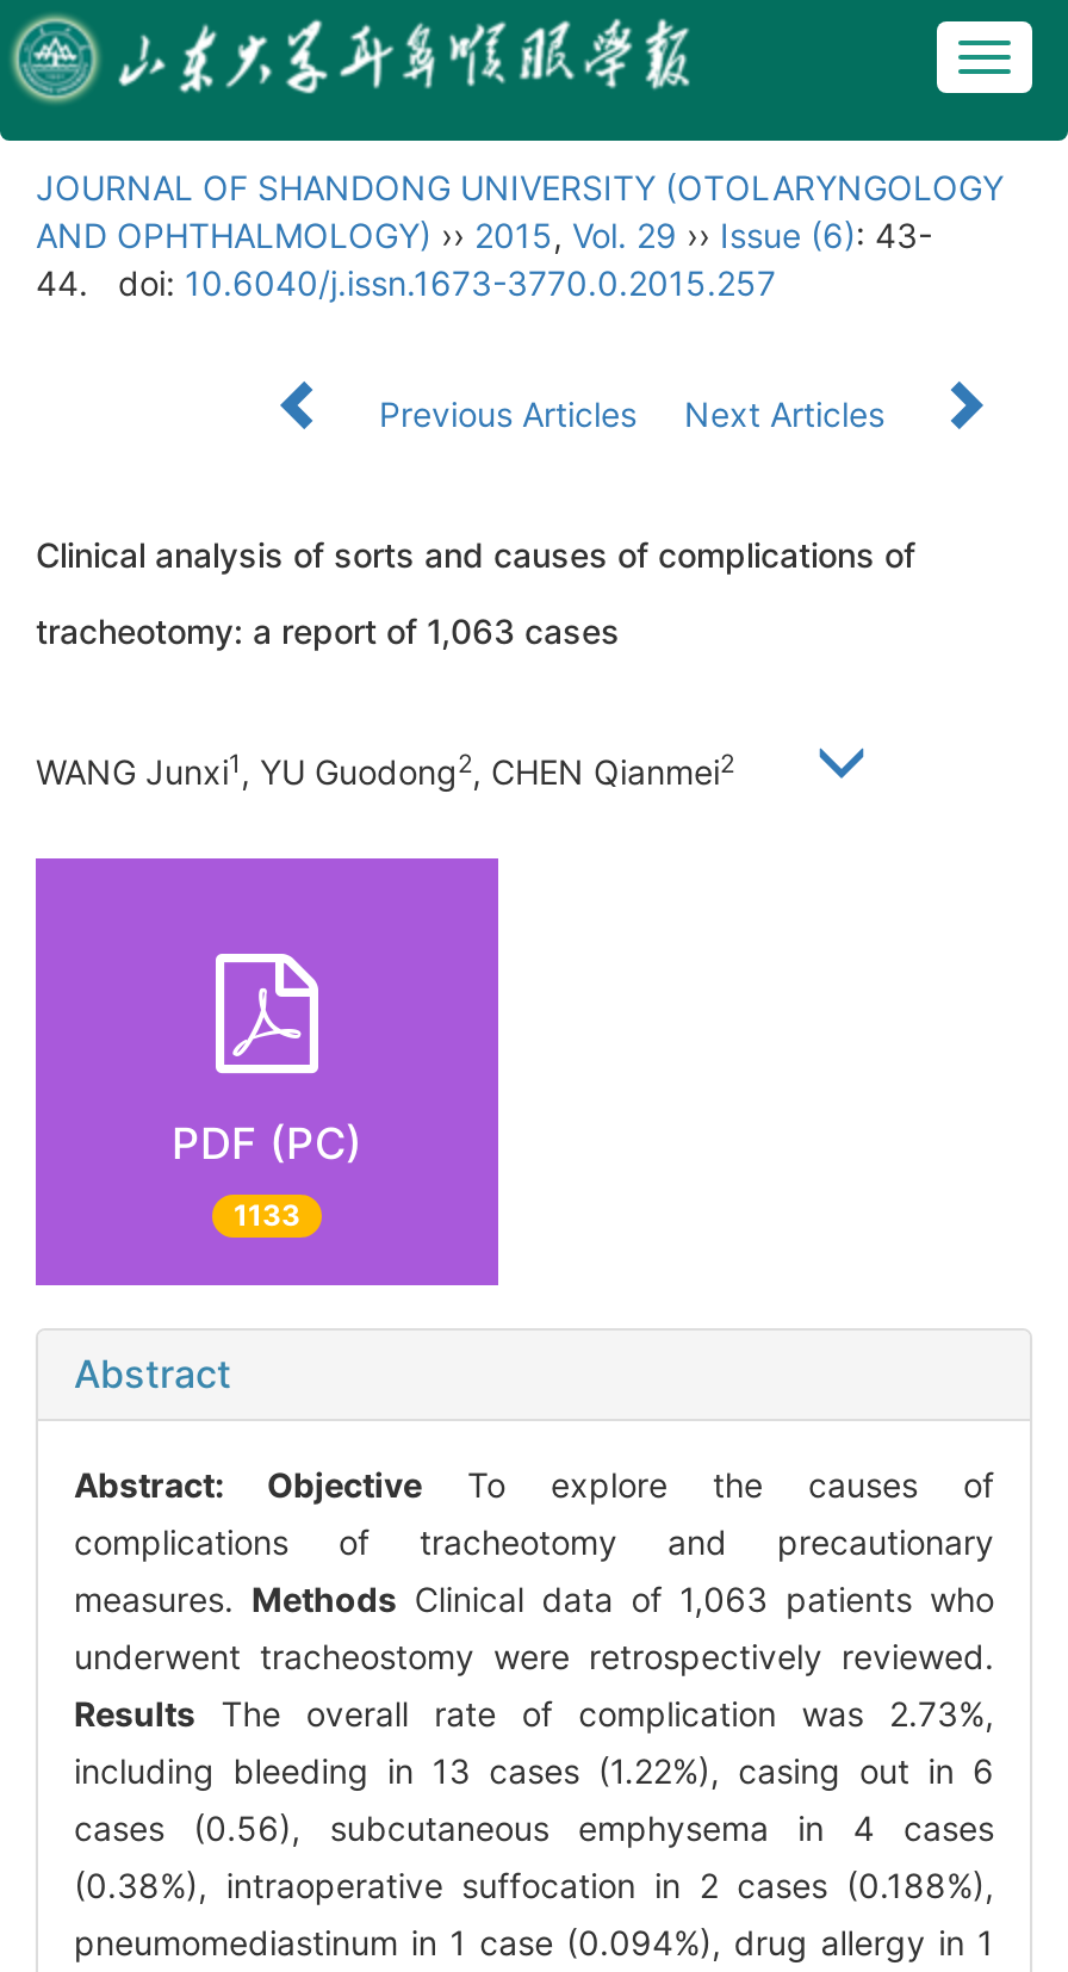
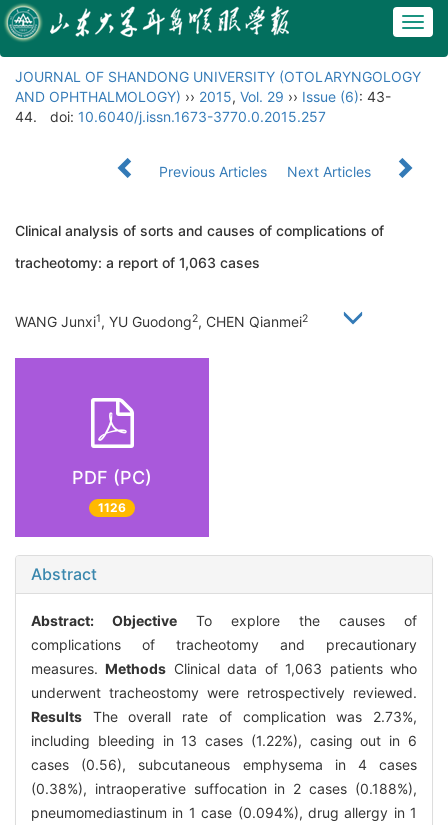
[234,1197,300,1233] 1133 -> [98,500,126,515] 1126

